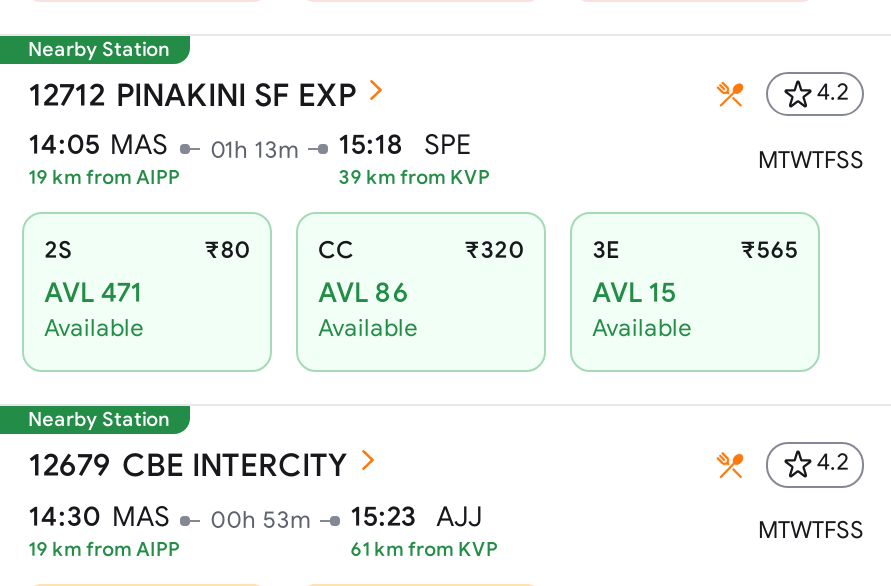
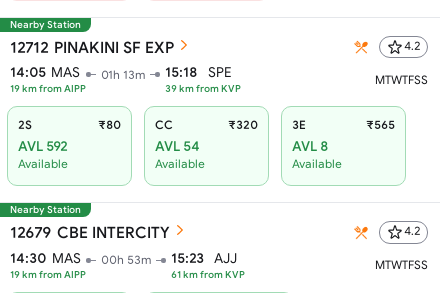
[44,277,142,309] AVL 471 -> [18,138,68,154] AVL 592
[318,277,408,309] AVL 86 -> [155,138,200,154] AVL 54
[592,277,676,309] AVL 15 -> [292,138,329,154] AVL 8

